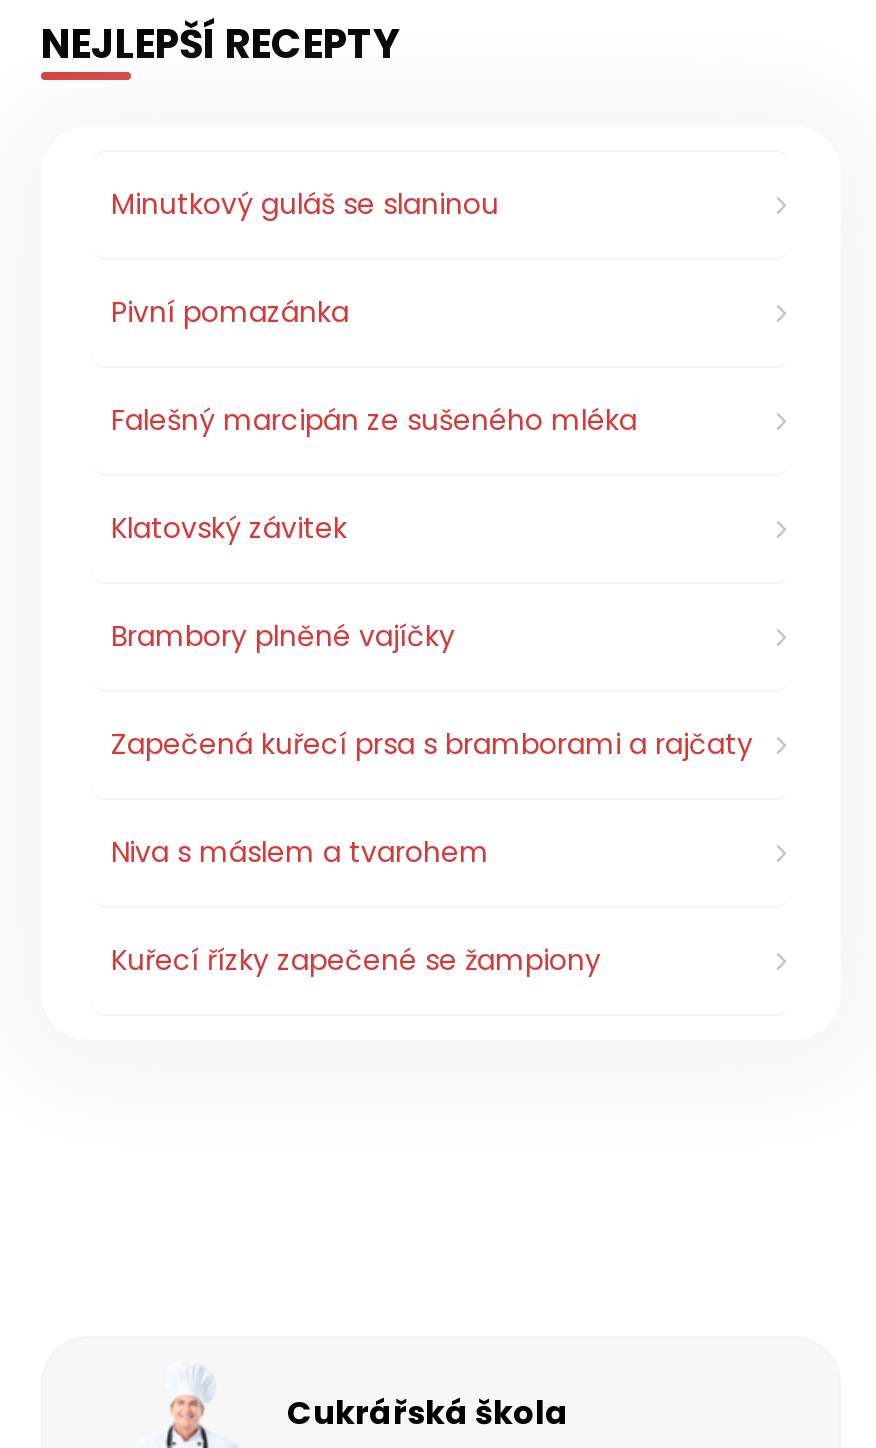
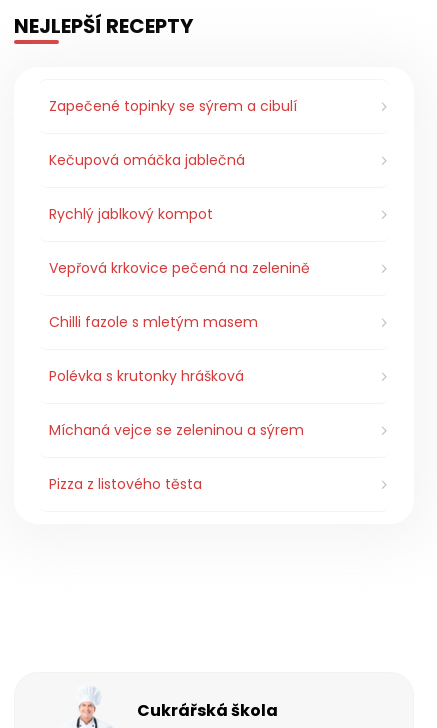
[111,183,499,223] Minutkový guláš se slaninou -> [49,96,297,116] Zapečené topinky se sýrem a cibulí
[111,291,349,331] Pivní pomazánka -> [49,150,245,170] Kečupová omáčka jablečná
[111,399,637,439] Falešný marcipán ze sušeného mléka -> [49,204,213,224] Rychlý jablkový kompot
[111,507,347,547] Klatovský závitek -> [49,258,310,278] Vepřová krkovice pečená na zelenině
[111,615,455,655] Brambory plněné vajíčky -> [49,312,258,332] Chilli fazole s mletým masem
[111,723,753,763] Zapečená kuřecí prsa s bramborami a rajčaty -> [49,366,244,386] Polévka s krutonky hrášková
[111,831,489,871] Niva s máslem a tvarohem -> [49,420,304,440] Míchaná vejce se zeleninou a sýrem
[111,939,601,979] Kuřecí řízky zapečené se žampiony -> [49,474,202,494] Pizza z listového těsta

